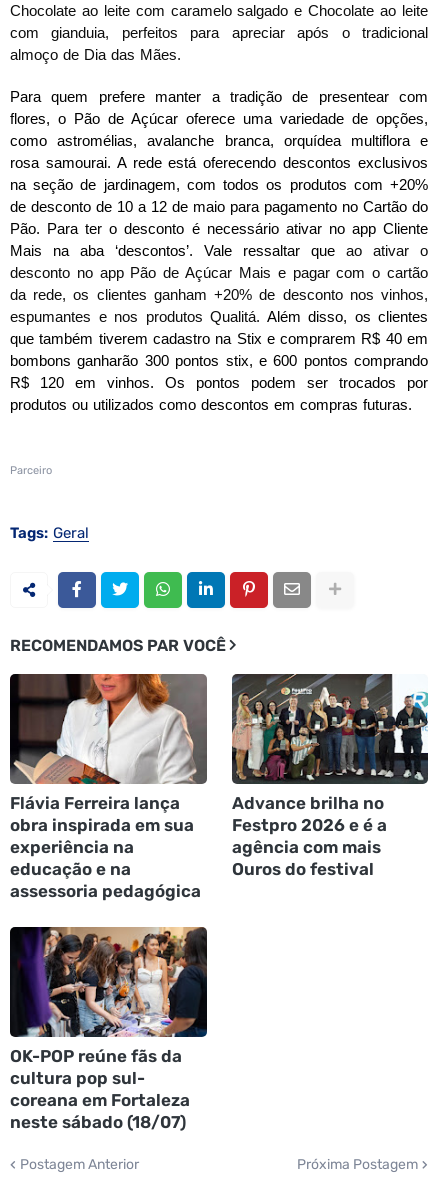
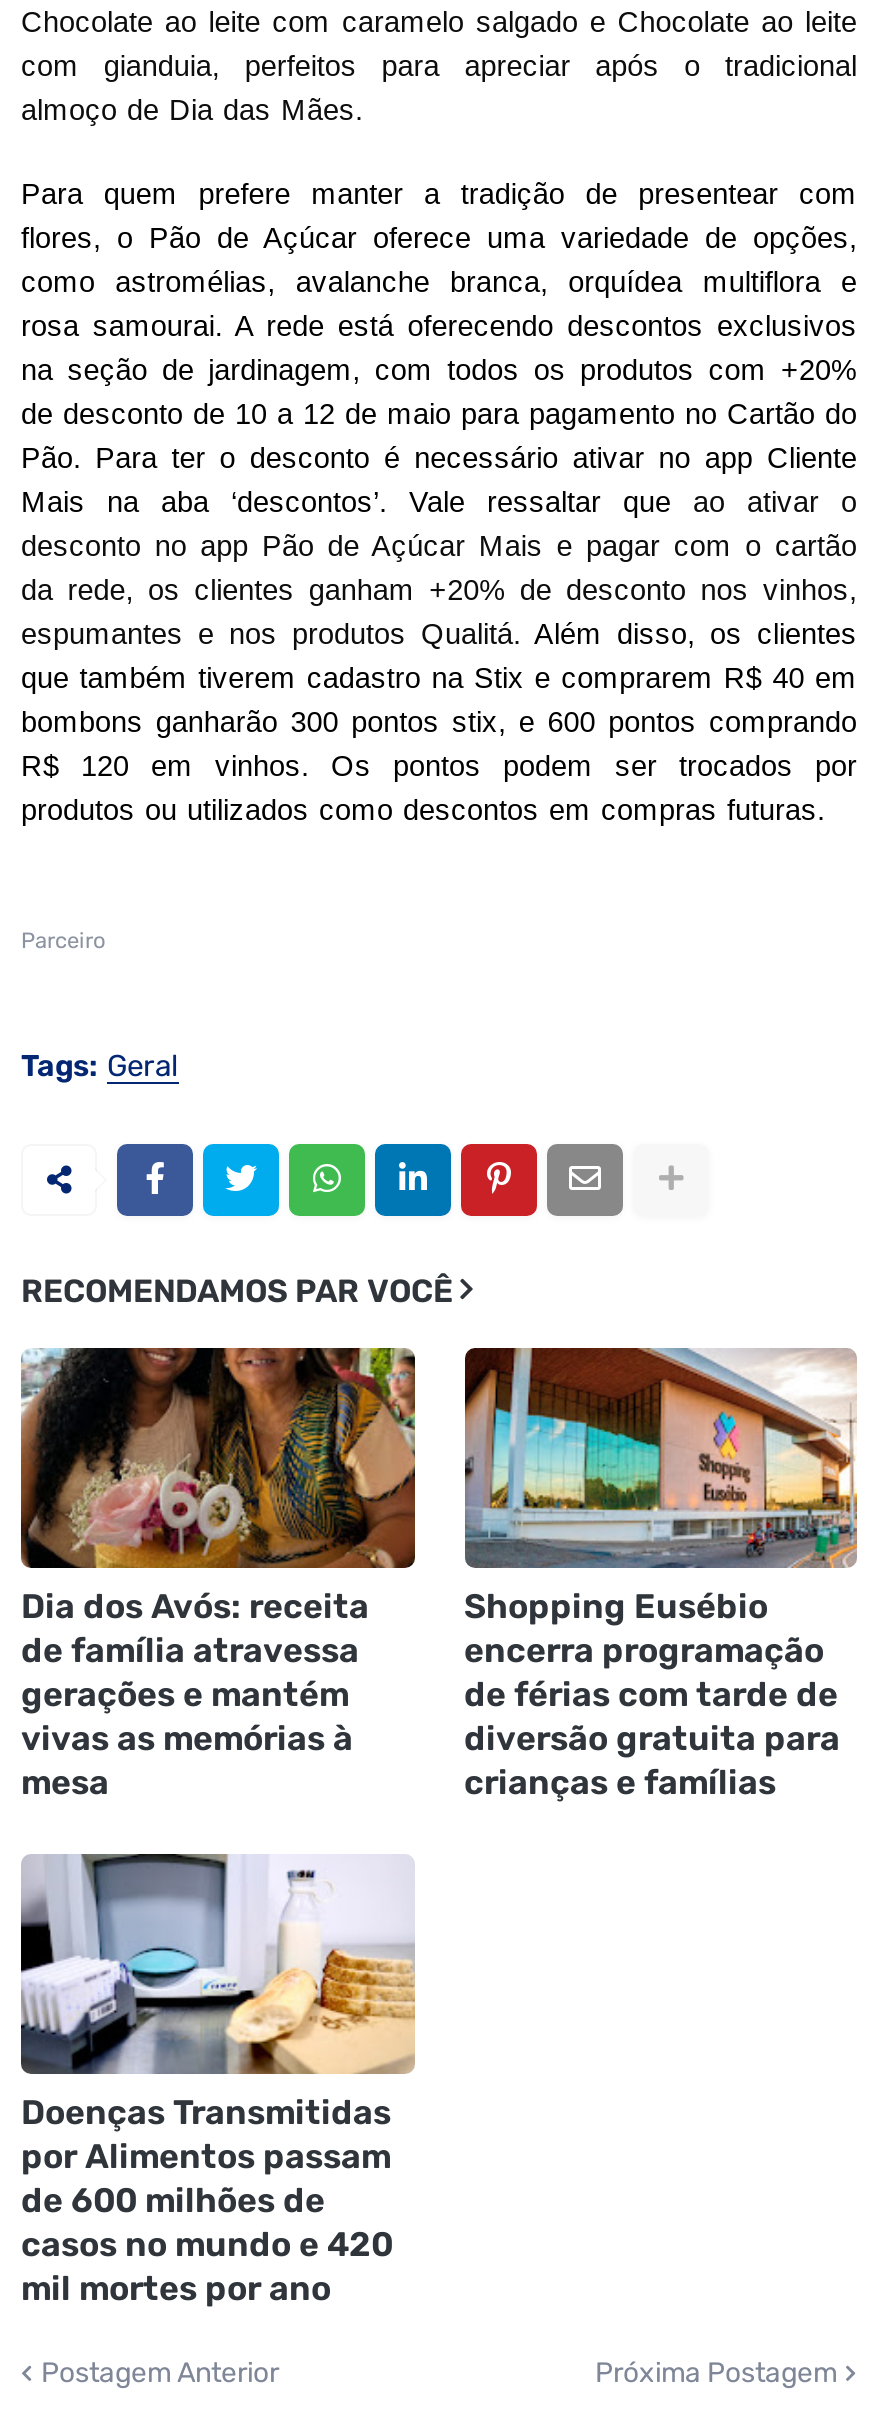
[9,673,207,901] [image] | Flávia Ferreira lança | obra inspirada em sua | experiência na | educação e na | assessoria pedagógica -> [19,1346,415,1801] [image] | Dia dos Avós: receita | de família atravessa | gerações e mantém | vivas as memórias à | mesa
[231,673,429,879] [image] | Advance brilha no | Festpro 2026 e é a | agência com mais | Ouros do festival -> [463,1346,859,1801] [image] | Shopping Eusébio | encerra programação | de férias com tarde de | diversão gratuita para | crianças e famílias
[10,926,208,1132] [image] | OK-POP reúne fãs da | cultura pop sul- | coreana em Fortaleza | neste sábado (18/07) -> [19,1860,415,2307] [image] | Doenças Transmitidas | por Alimentos passam | de 600 milhões de | casos no mundo e 420 | mil mortes por ano

